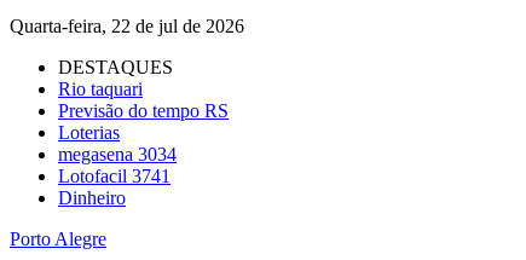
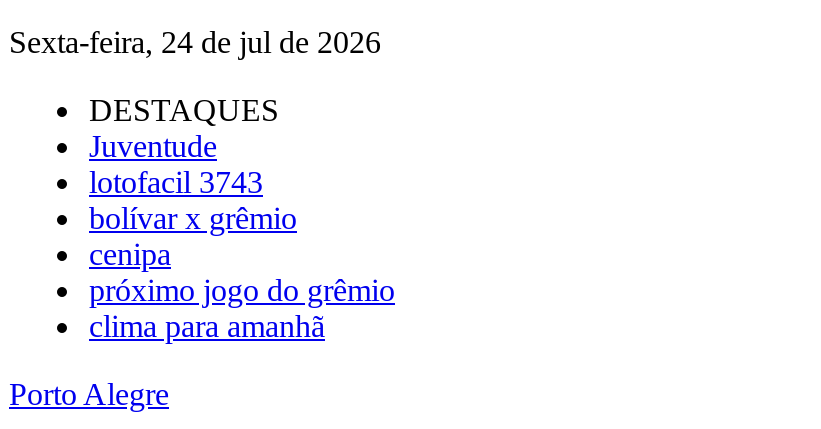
[10,16,244,36] Quarta-feira, 22 de jul de 2026 -> [9,25,381,59] Sexta-feira, 24 de jul de 2026
[58,79,229,208] Rio taquari | Previsão do tempo RS | Loterias | megasena 3034 | Lotofacil 3741 | Dinheiro -> [89,129,395,343] Juventude | lotofacil 3743 | bolívar x grêmio | cenipa | próximo jogo do grêmio | clima para amanhã

